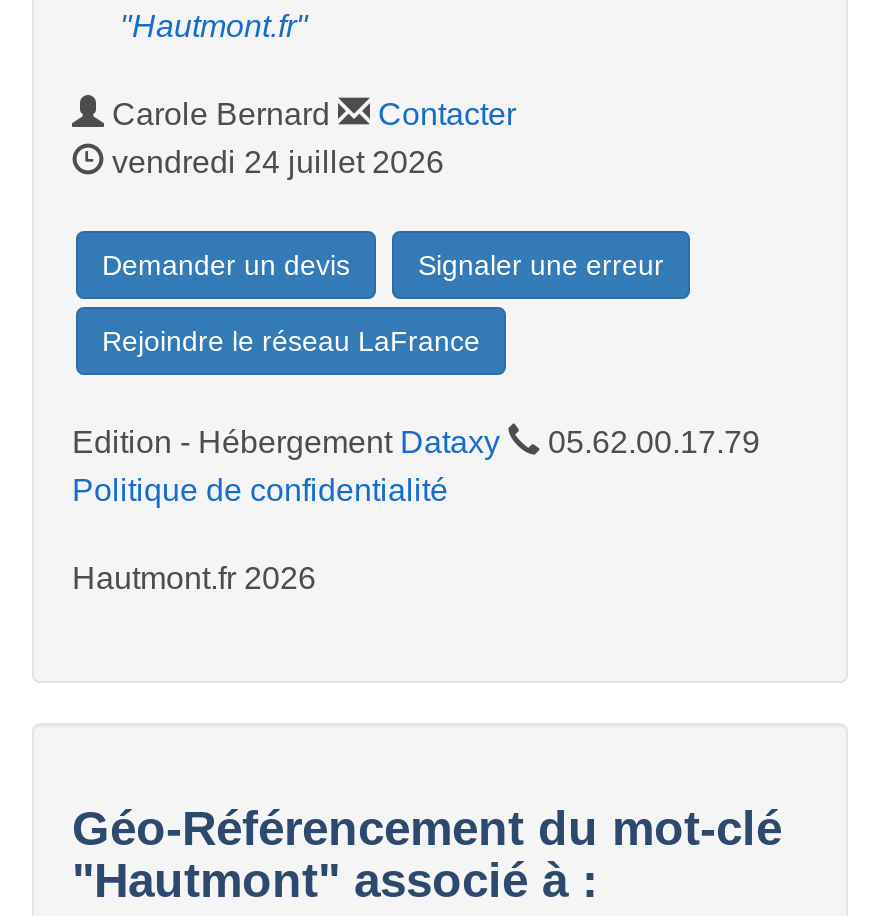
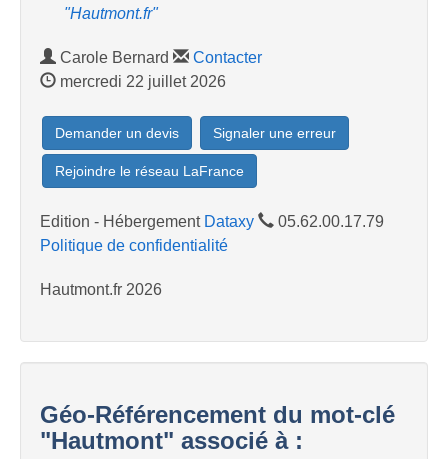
[104,144,444,178] vendredi 24 juillet 2026 -> [56,73,226,90] mercredi 22 juillet 2026

